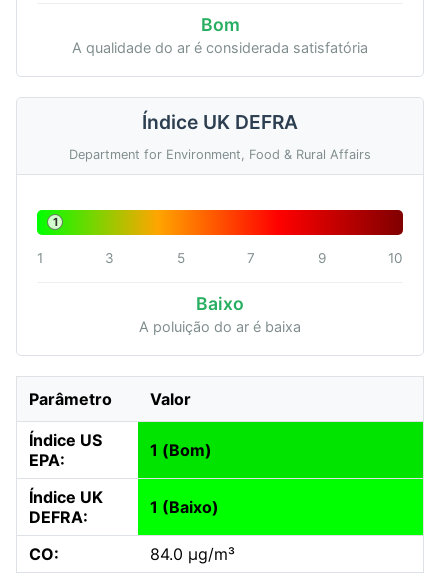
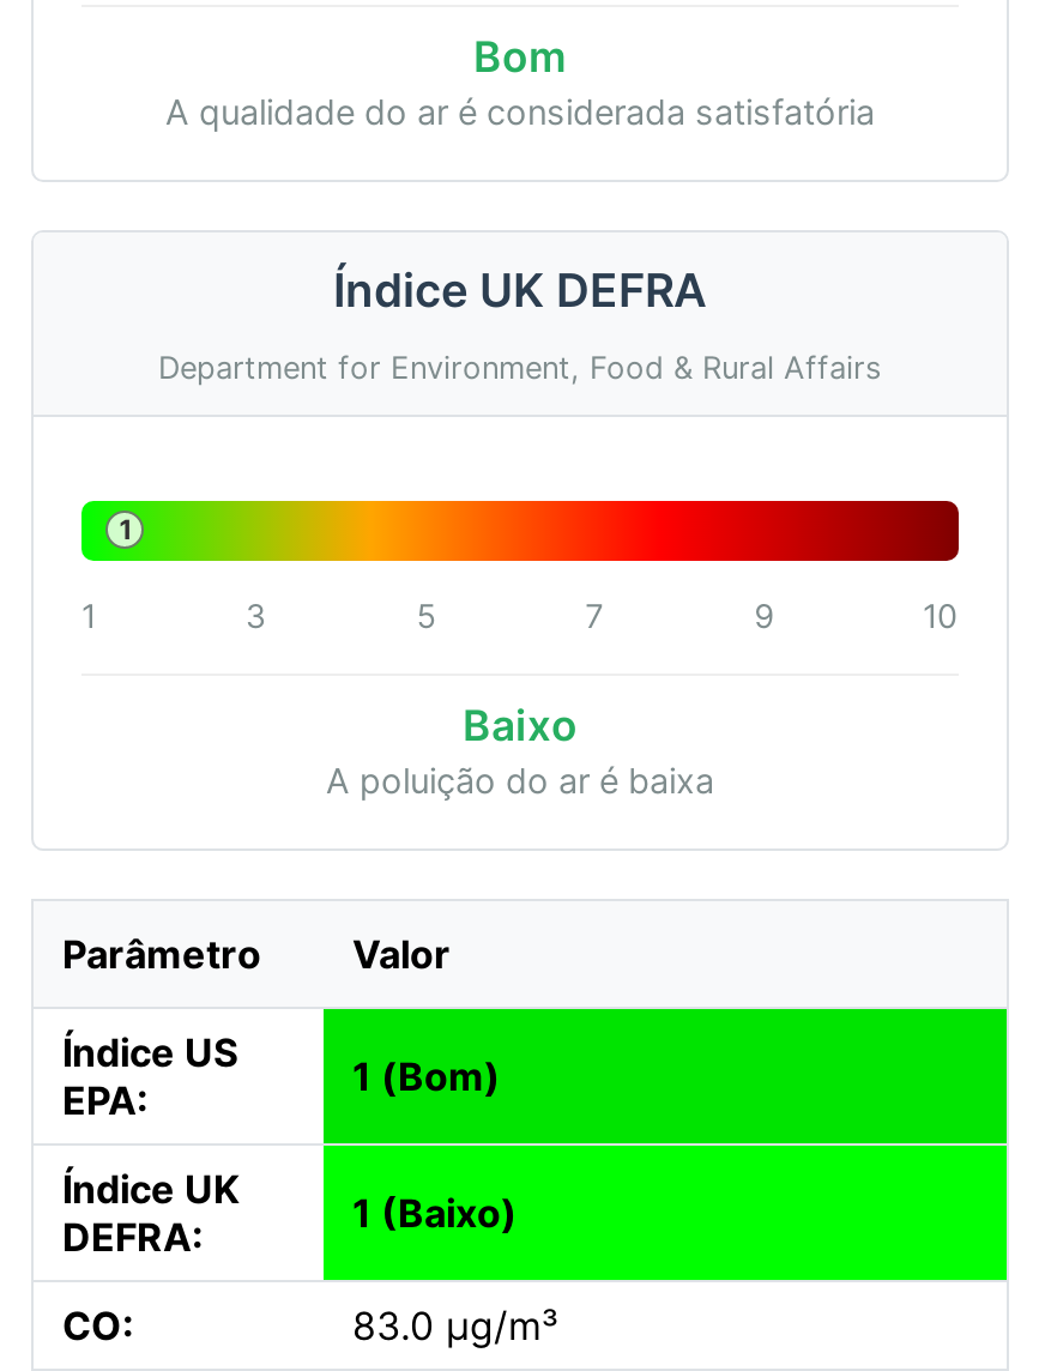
[150,544,235,564] 84.0 µg/m³ -> [352,1301,558,1348] 83.0 µg/m³

